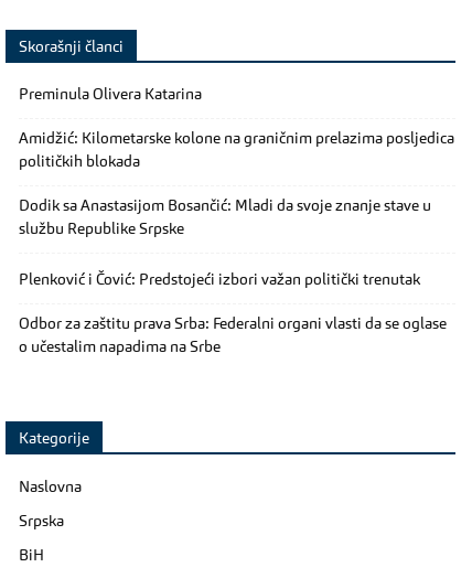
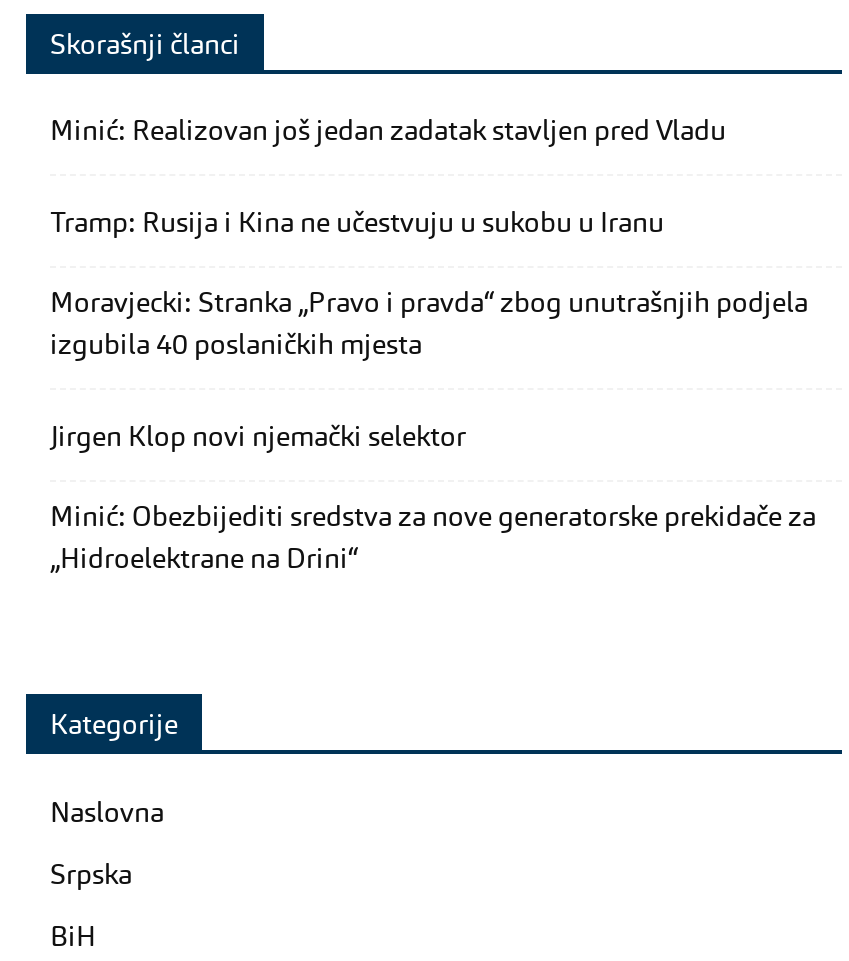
[19,87,454,355] Preminula Olivera Katarina | Amidžić: Kilometarske kolone na graničnim prelazima posljedica | političkih blokada | Dodik sa Anastasijom Bosančić: Mladi da svoje znanje stave u | službu Republike Srpske | Plenković i Čović: Predstojeći izbori važan politički trenutak | Odbor za zaštitu prava Srba: Federalni organi vlasti da se oglase | o učestalim napadima na Srbe -> [50,118,816,574] Minić: Realizovan još jedan zadatak stavljen pred Vladu | Tramp: Rusija i Kina ne učestvuju u sukobu u Iranu | Moravjecki: Stranka „Pravo i pravda“ zbog unutrašnjih podjela | izgubila 40 poslaničkih mjesta | Jirgen Klop novi njemački selektor | Minić: Obezbijediti sredstva za nove generatorske prekidače za | „Hidroelektrane na Drini“

